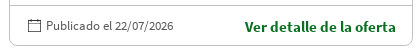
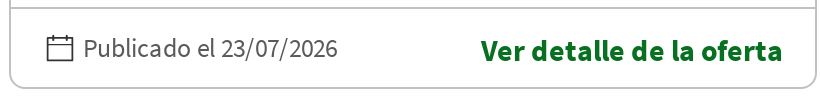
[46,17,173,34] Publicado el 22/07/2026 -> [83,31,337,65] Publicado el 23/07/2026

